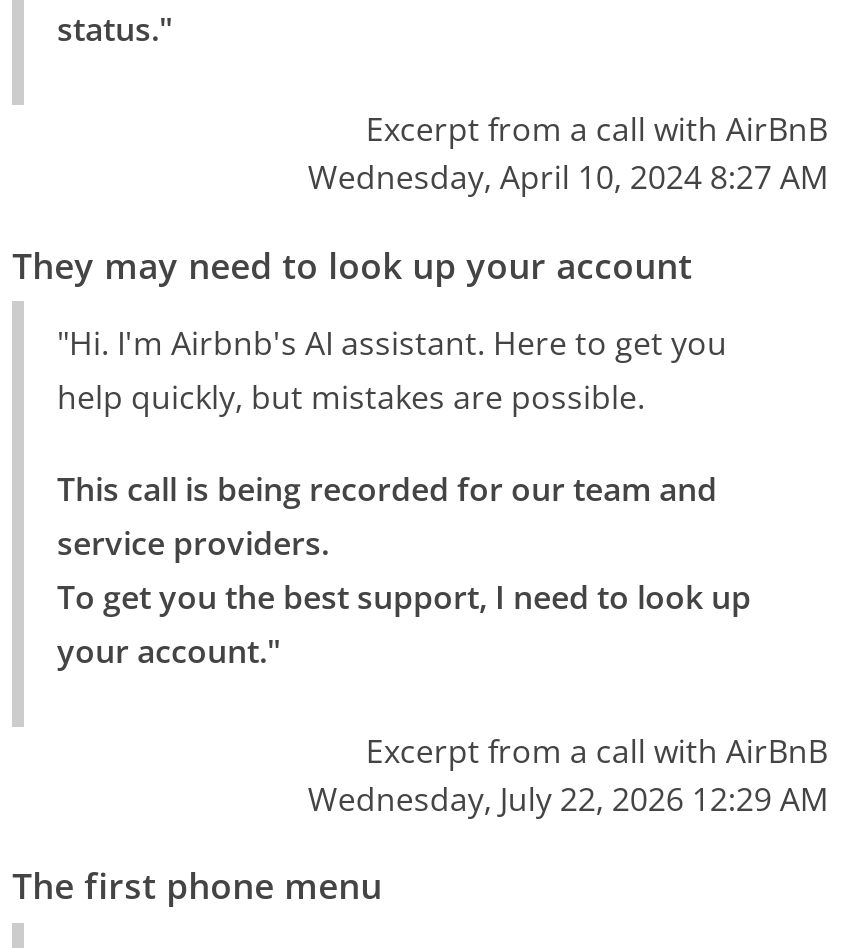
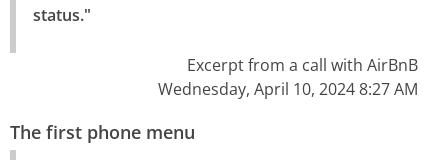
[12,240,828,821] They may need to look up your account | "Hi. I'm Airbnb's AI assistant. Here to get you | help quickly, but mistakes are possible. | This call is being recorded for our team and | service providers. | To get you the best support, I need to look up | your account." | Excerpt from a call with AirBnB | Wednesday, July 22, 2026 12:29 AM -> none

